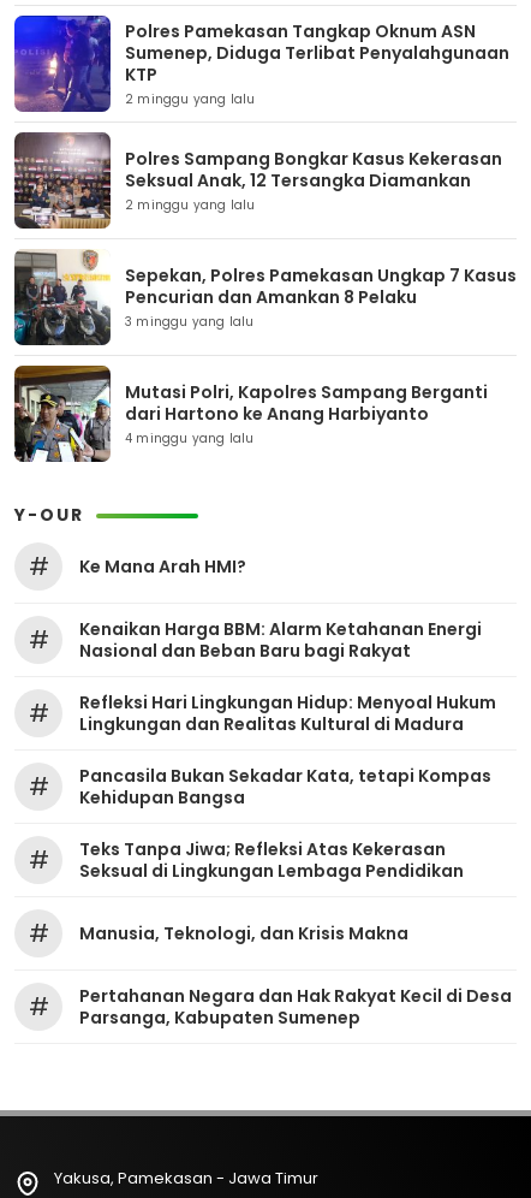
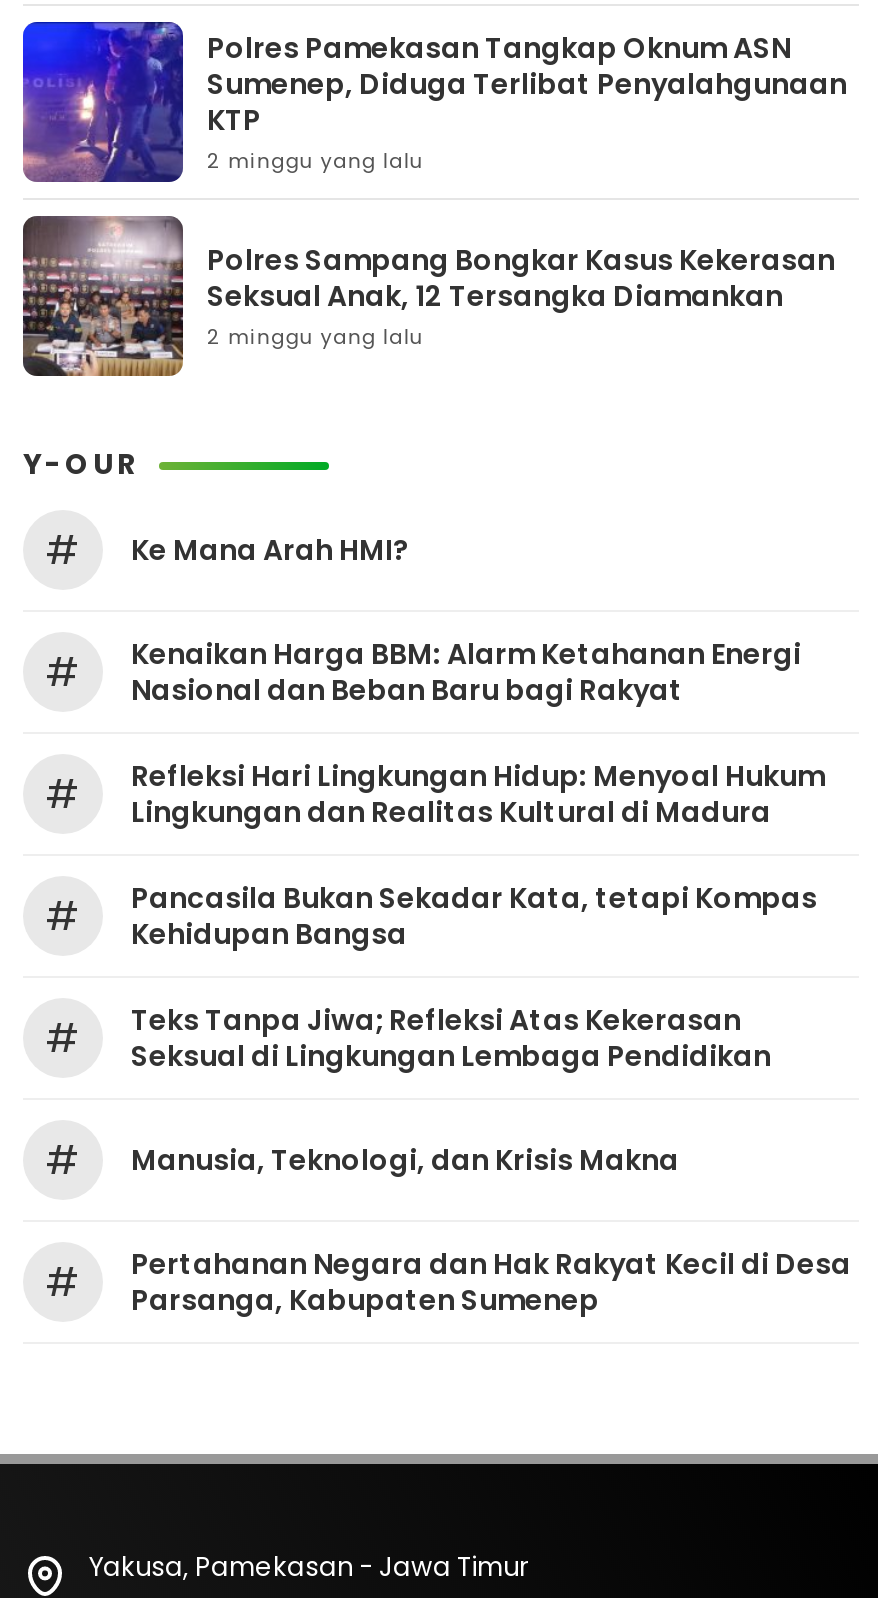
[13,249,517,447] [image] | Sepekan, Polres Pamekasan Ungkap 7 Kasus | Pencurian dan Amankan 8 Pelaku | 3 minggu yang lalu | Mutasi Polri, Kapolres Sampang Berganti | dari Hartono ke Anang Harbiyanto | 4 minggu yang lalu -> none
[14,364,108,463] [image] -> none

